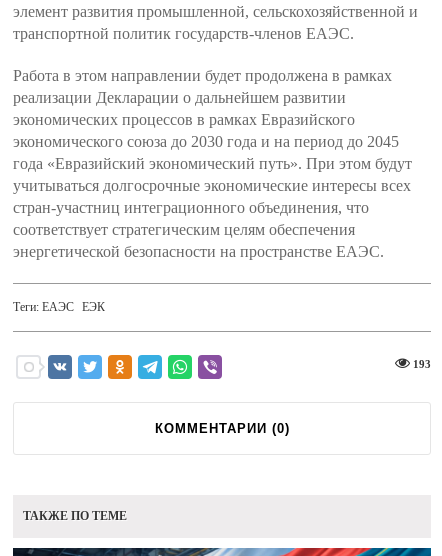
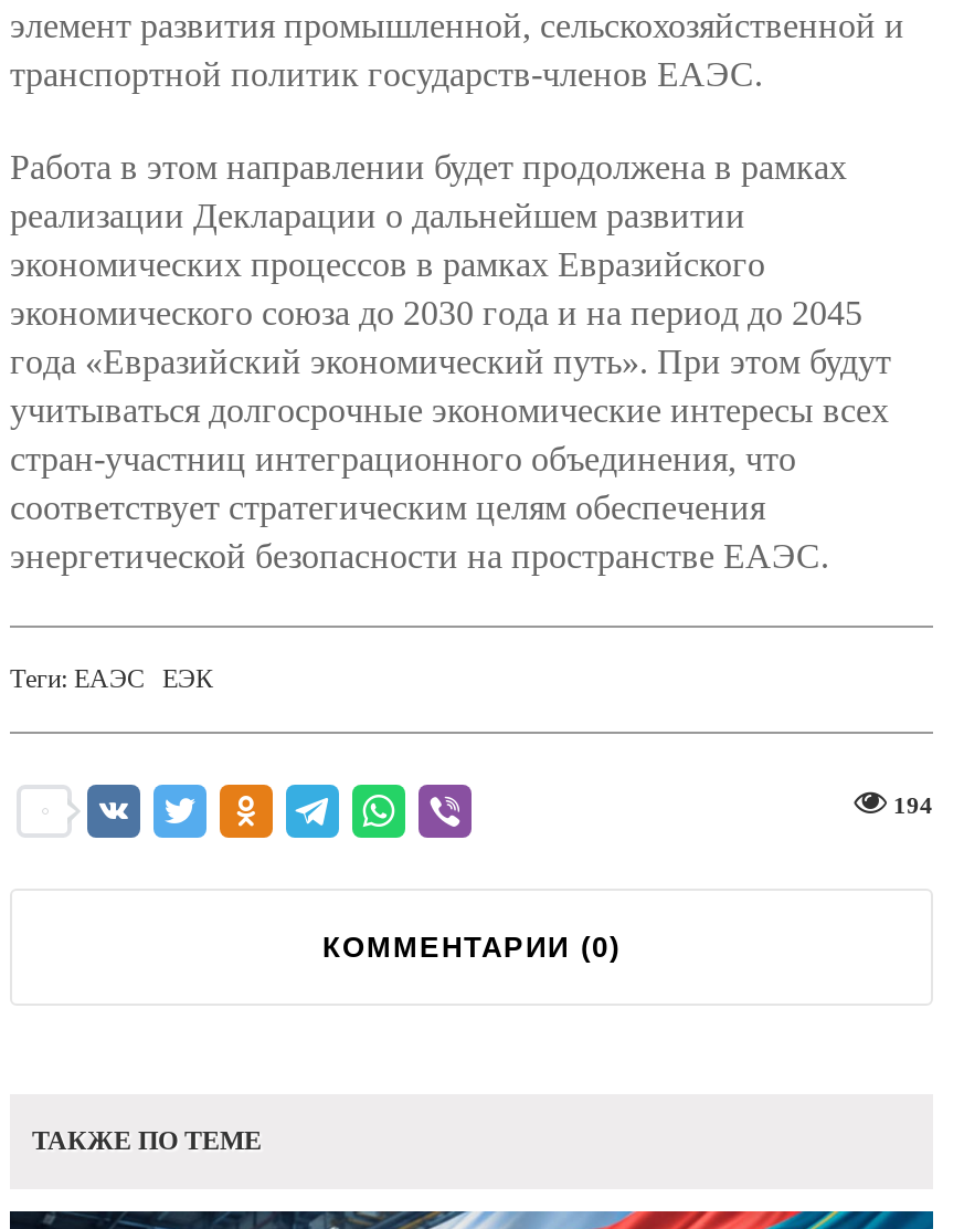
[413,358,431,370] 193 -> [893,791,933,818] 194

